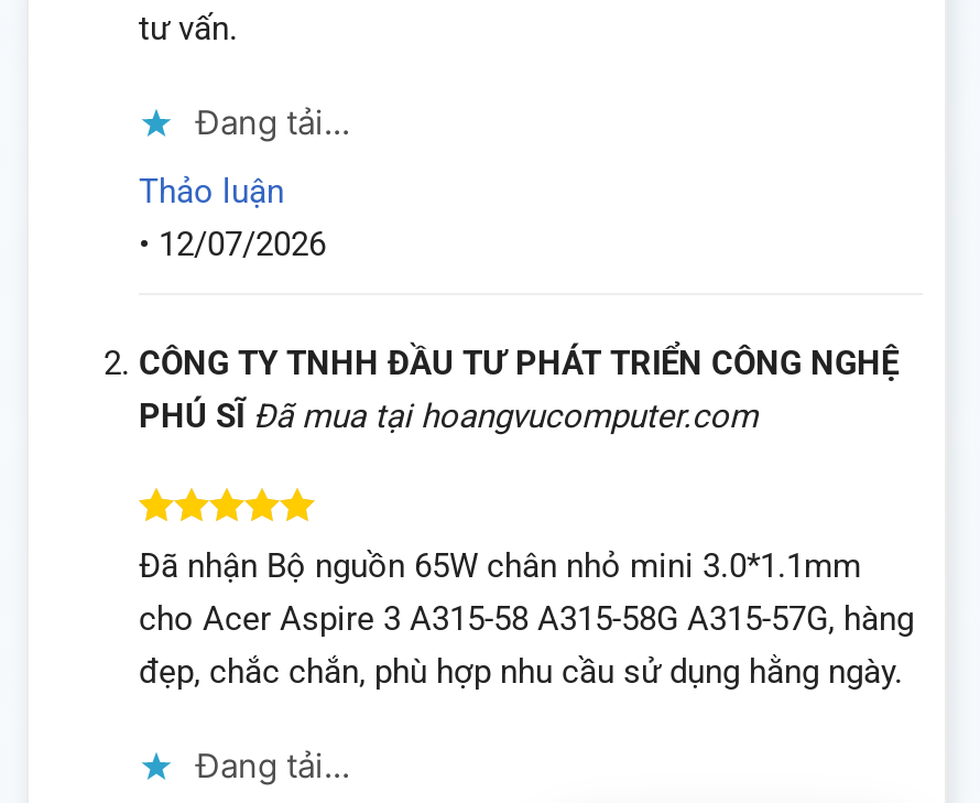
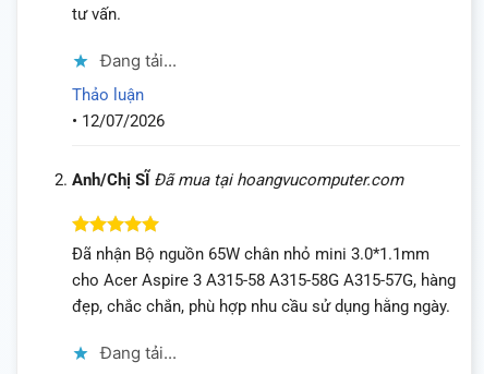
[139,344,899,437] CÔNG TY TNHH ĐẦU TƯ PHÁT TRIỂN CÔNG NGHỆ | PHÚ SĨ Đã mua tại hoangvucomputer.com -> [72,170,403,190] Anh/Chị SĨ Đã mua tại hoangvucomputer.com

